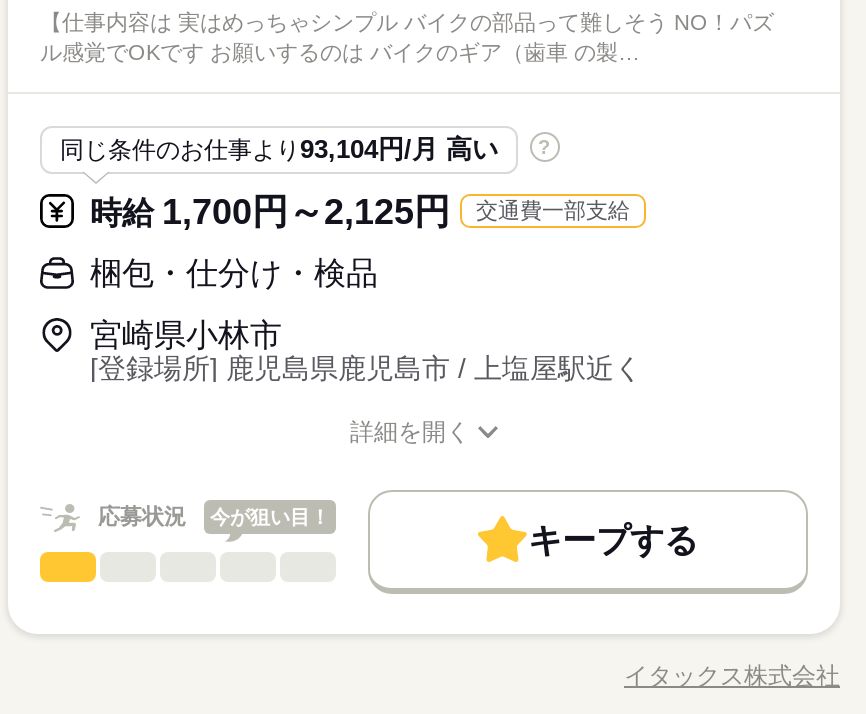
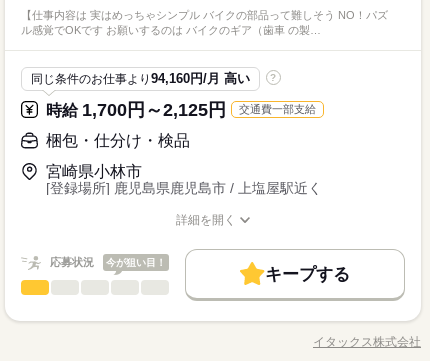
[60,134,498,164] 同じ条件のお仕事より93,104円/月 高い -> [31,71,250,86] 同じ条件のお仕事より94,160円/月 高い

